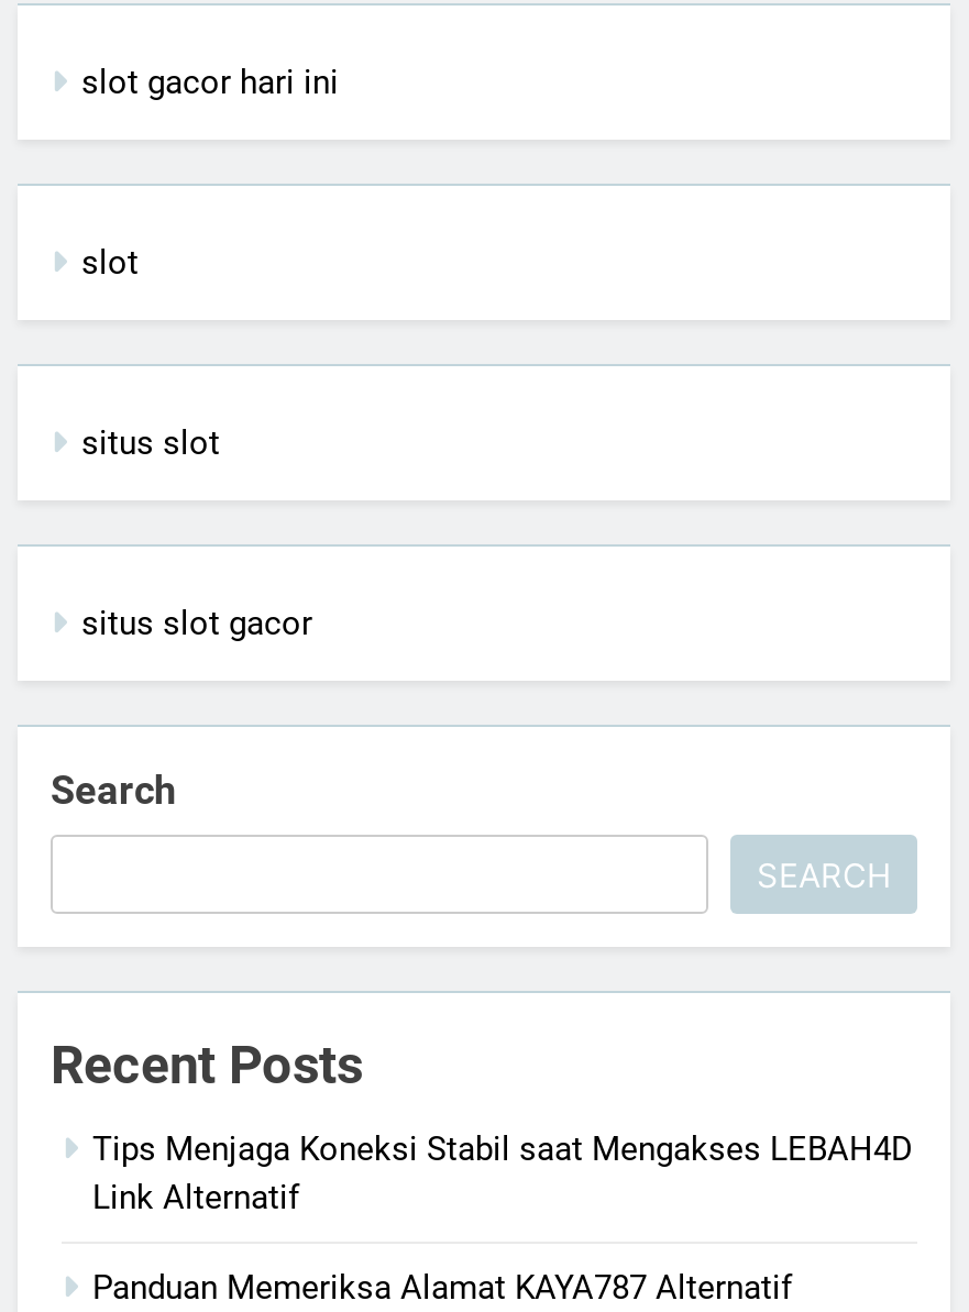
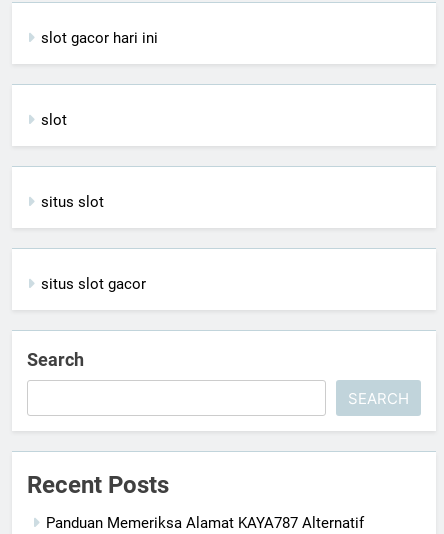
[92,1130,913,1218] Tips Menjaga Koneksi Stabil saat Mengakses LEBAH4D | Link Alternatif -> none

